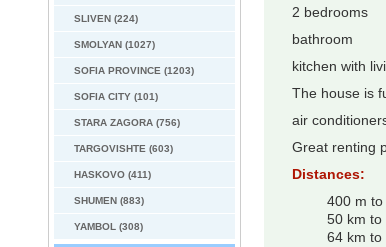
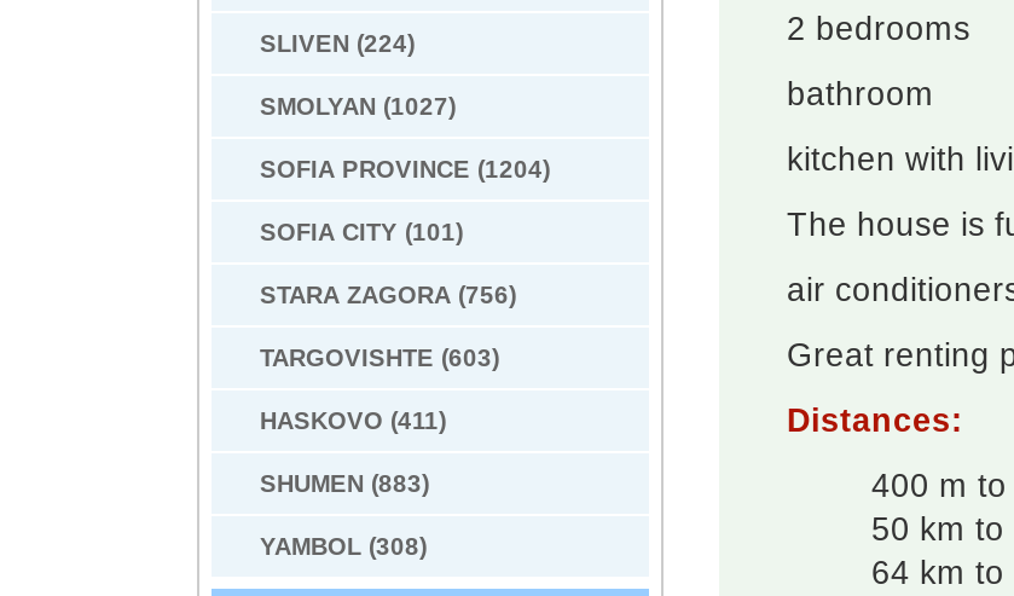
[74,65,194,76] SOFIA PROVINCE (1203) -> [260,156,550,183] SOFIA PROVINCE (1204)

